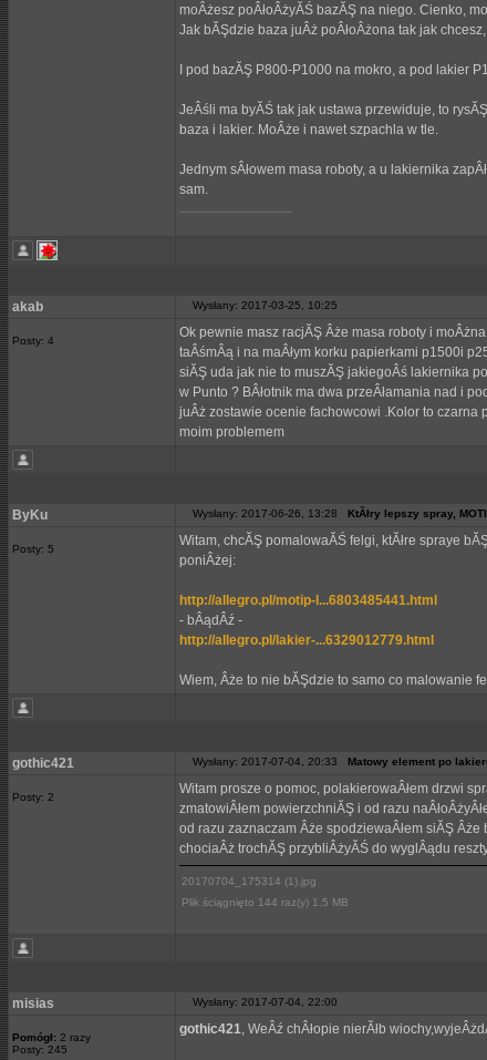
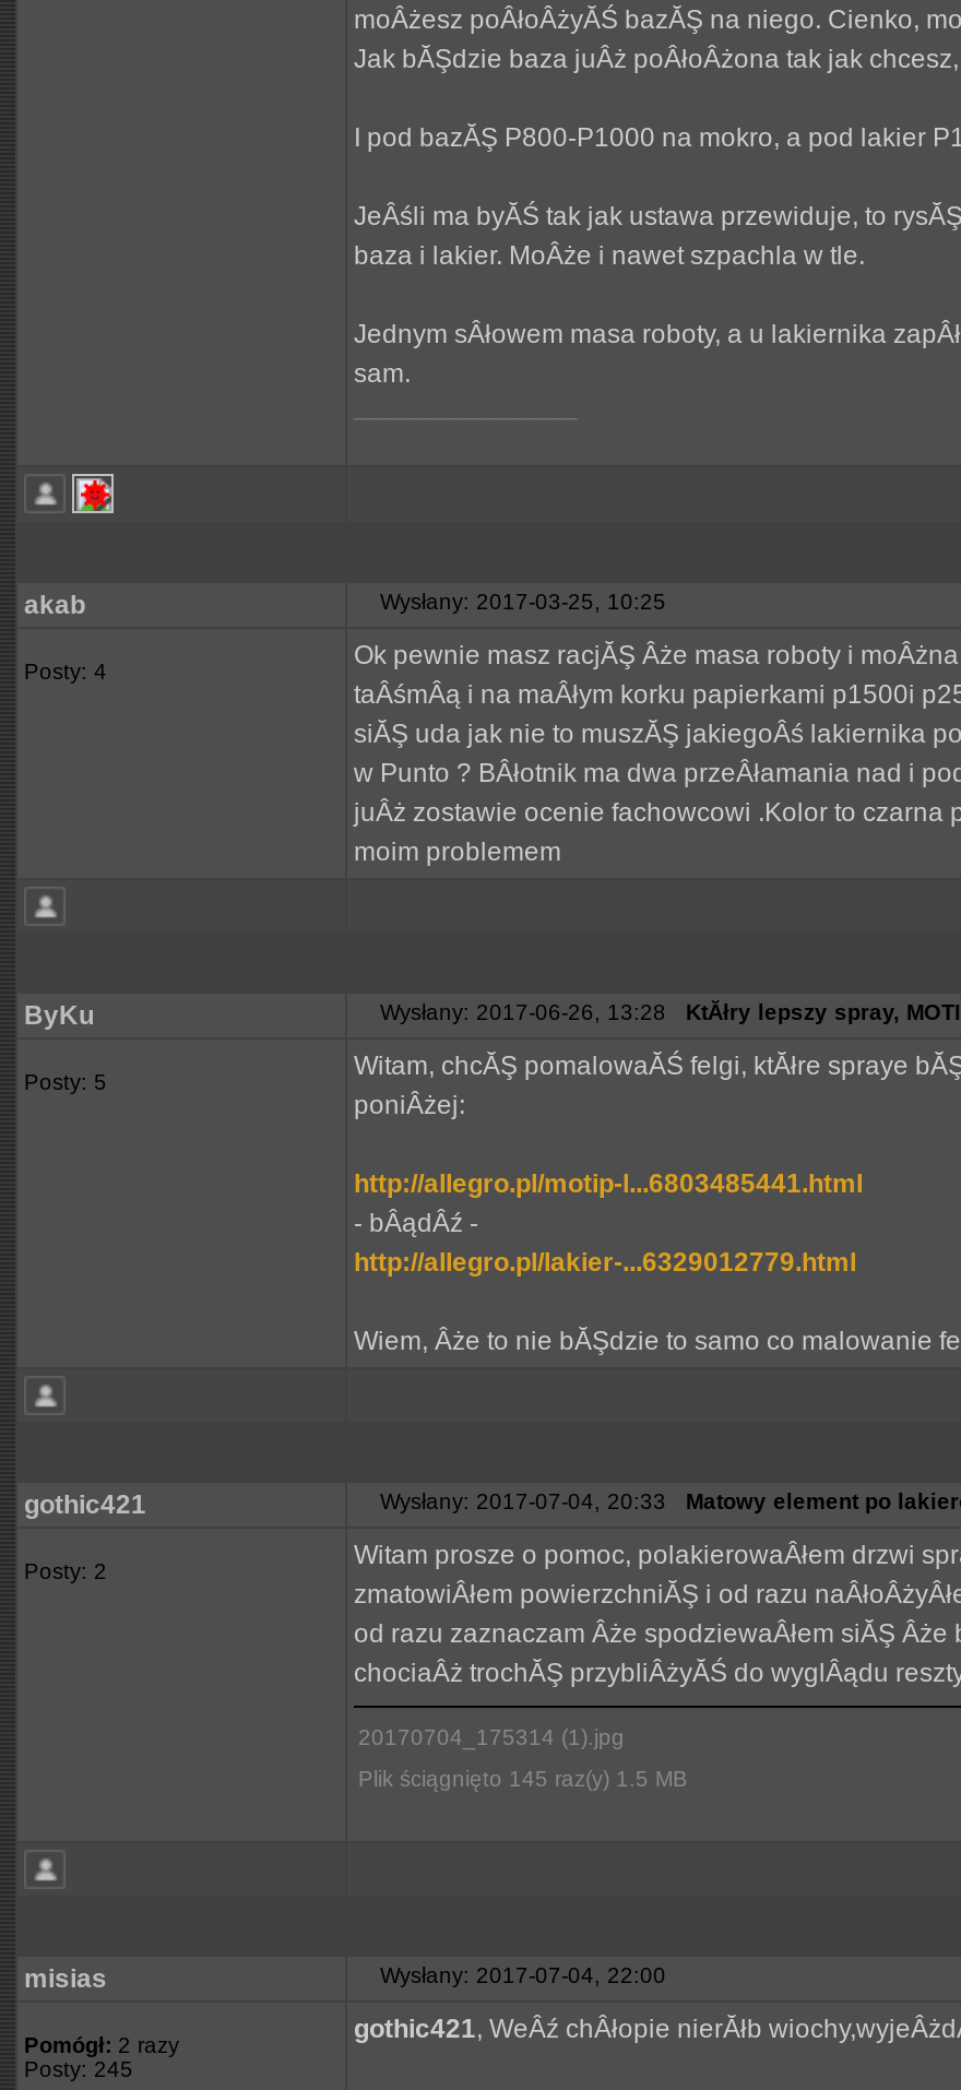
[182,896,349,908] Plik ściągnięto 144 raz(y) 1.5 MB -> [358,1767,688,1791] Plik ściągnięto 145 raz(y) 1.5 MB

